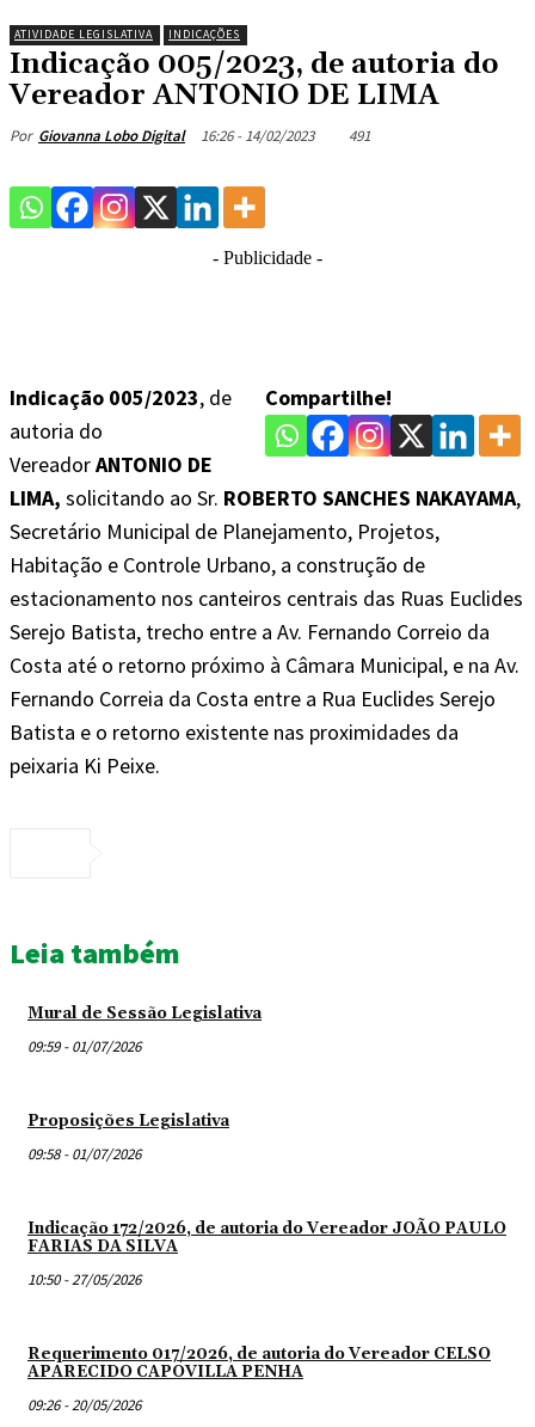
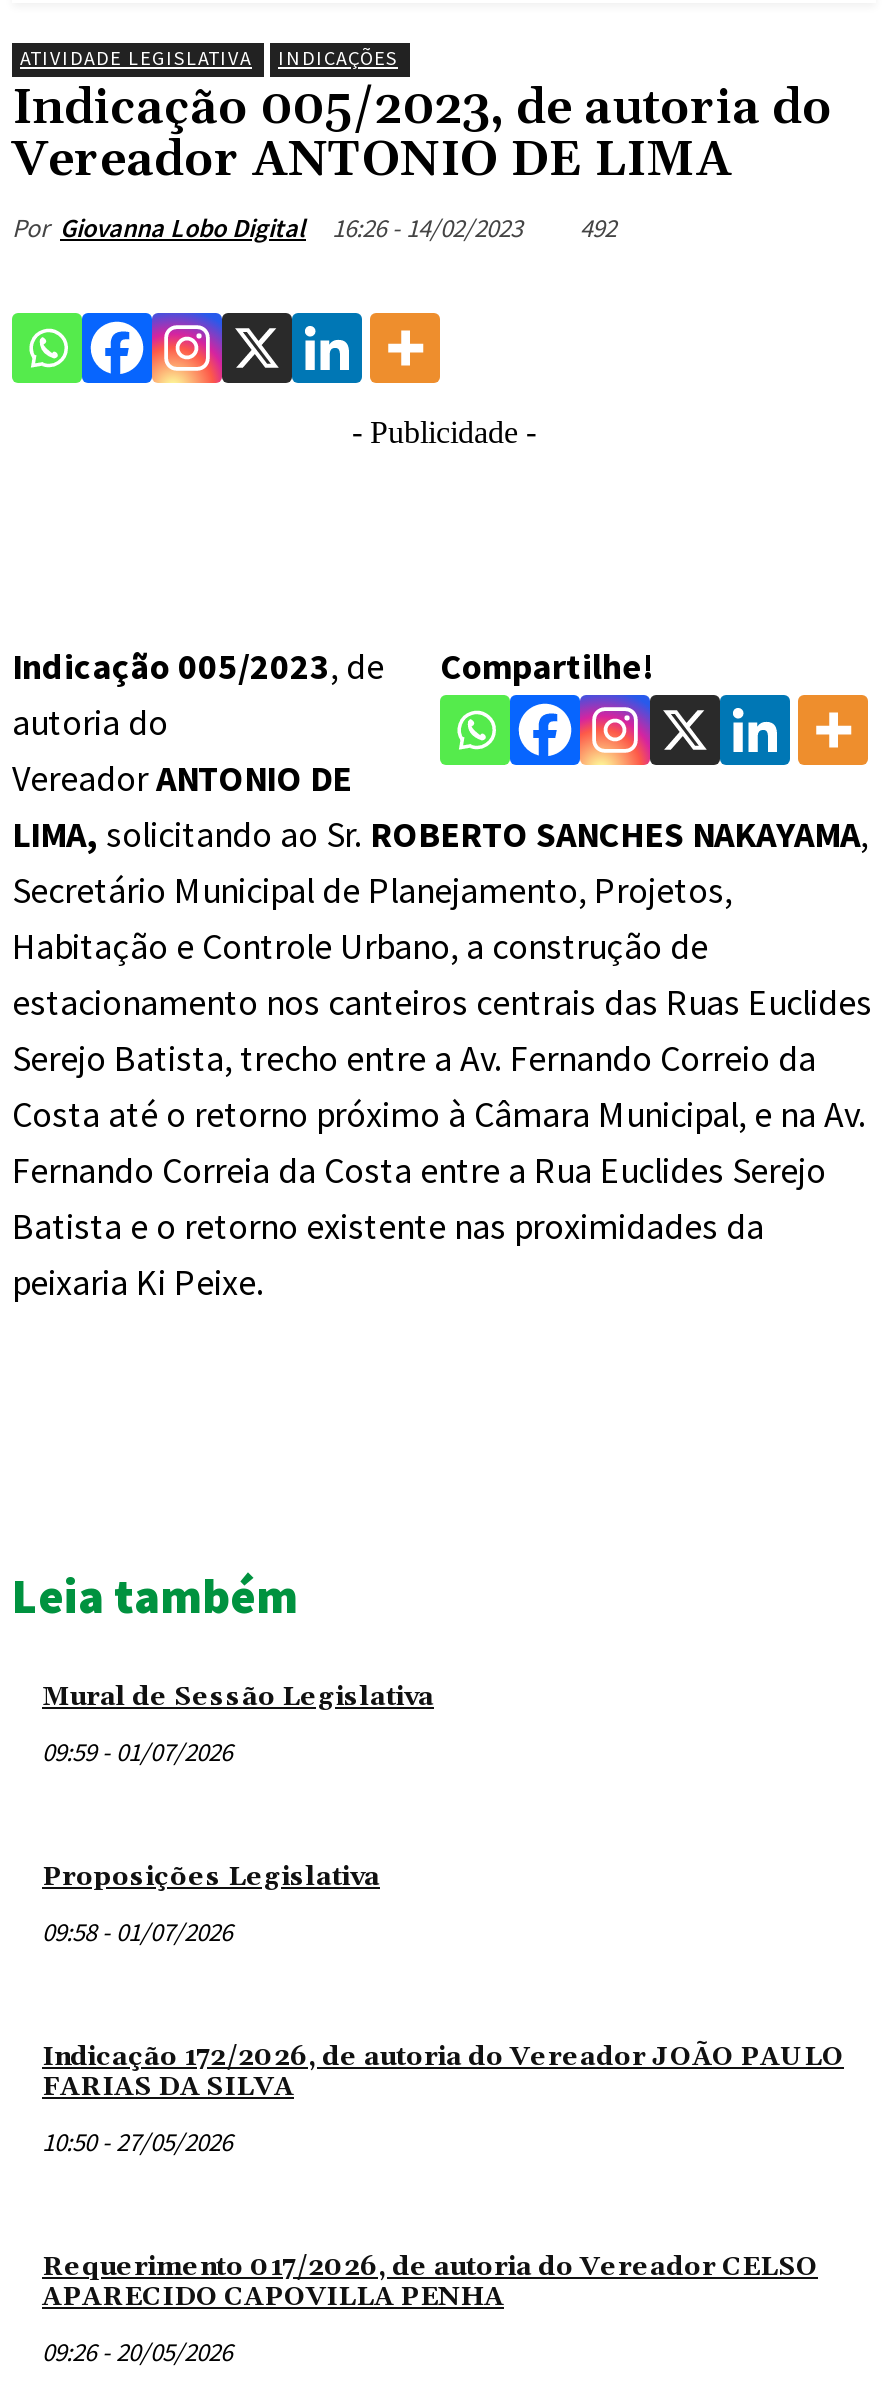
[10,125,370,146] Por Giovanna Lobo Digital 16:26 - 14/02/2023 491 -> [12,211,616,245] Por Giovanna Lobo Digital 16:26 - 14/02/2023 492

